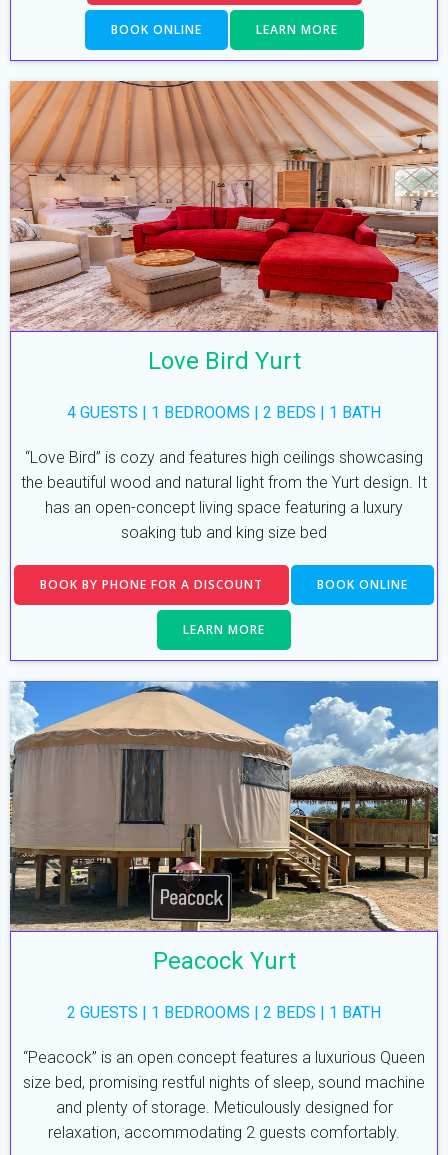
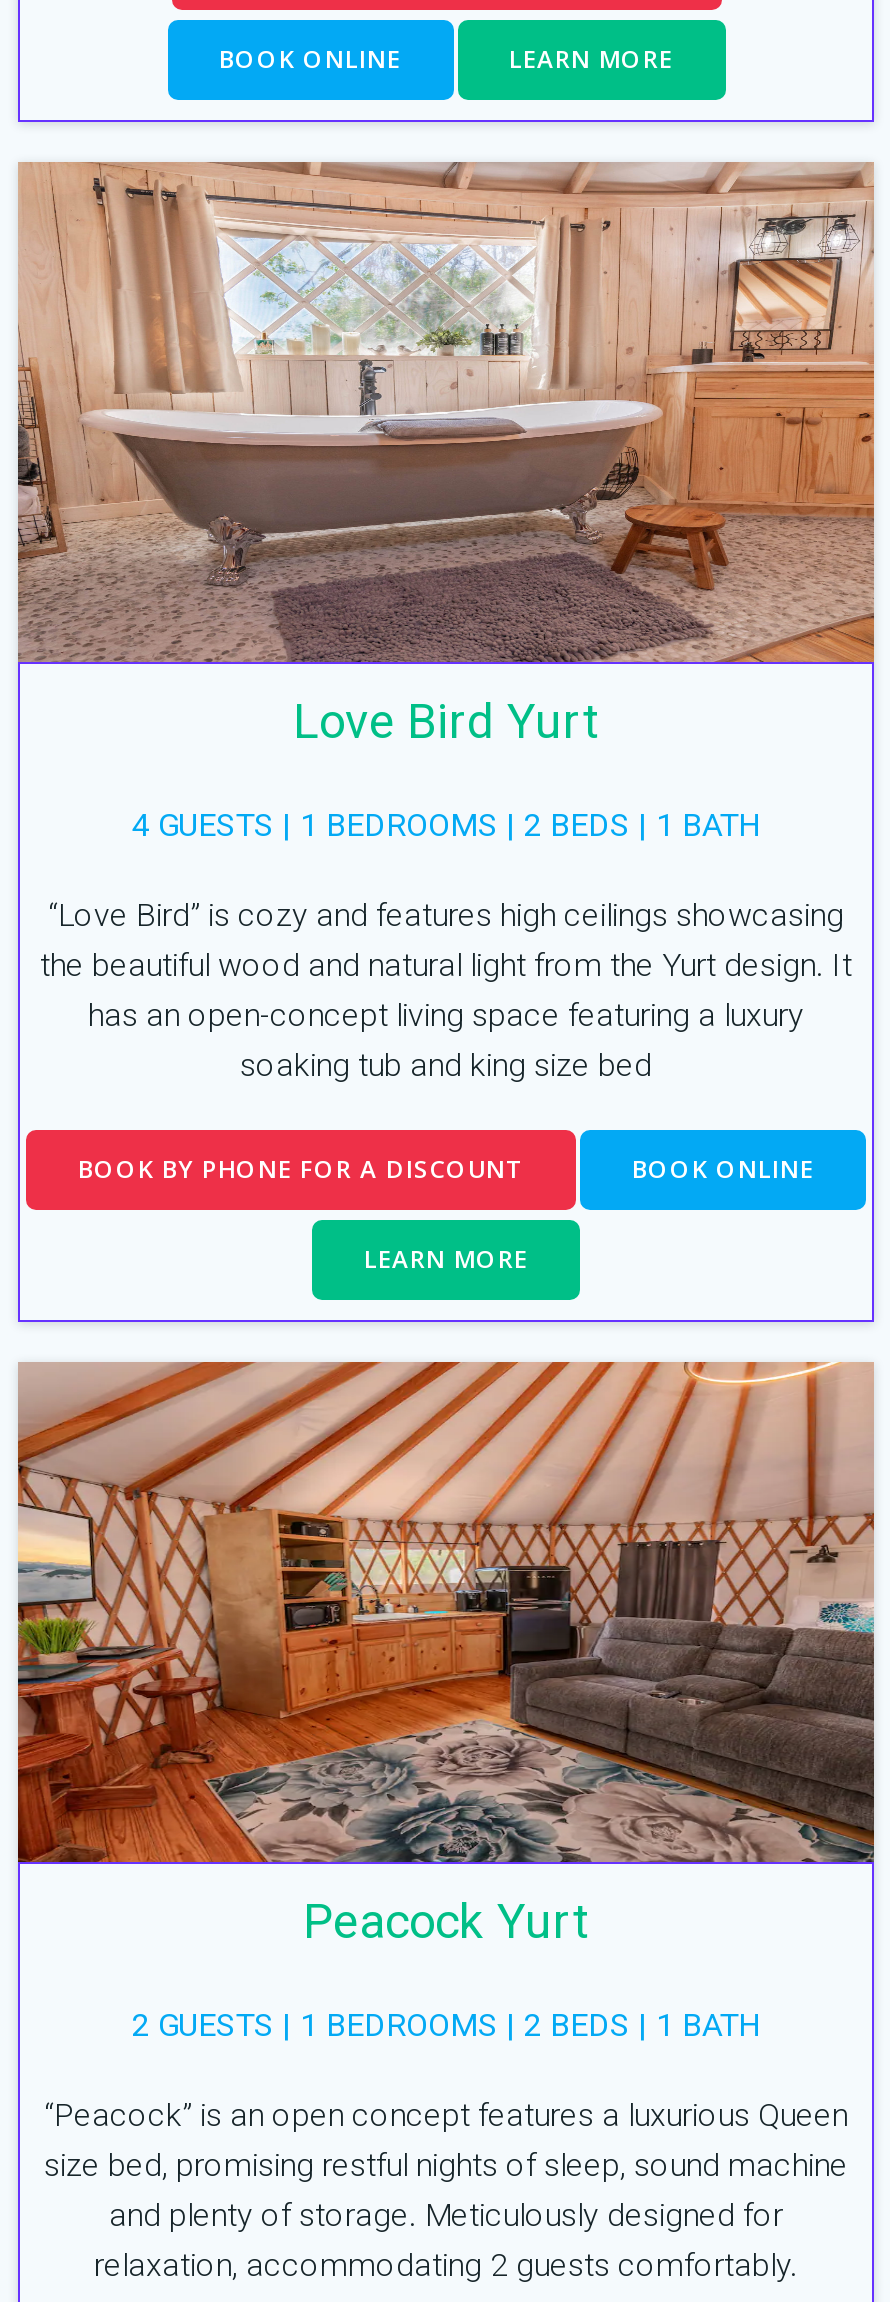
[10,80,438,332] [image] -> [16,162,876,664] [image]
[9,680,439,932] [image] -> [16,1360,876,1864] [image]

